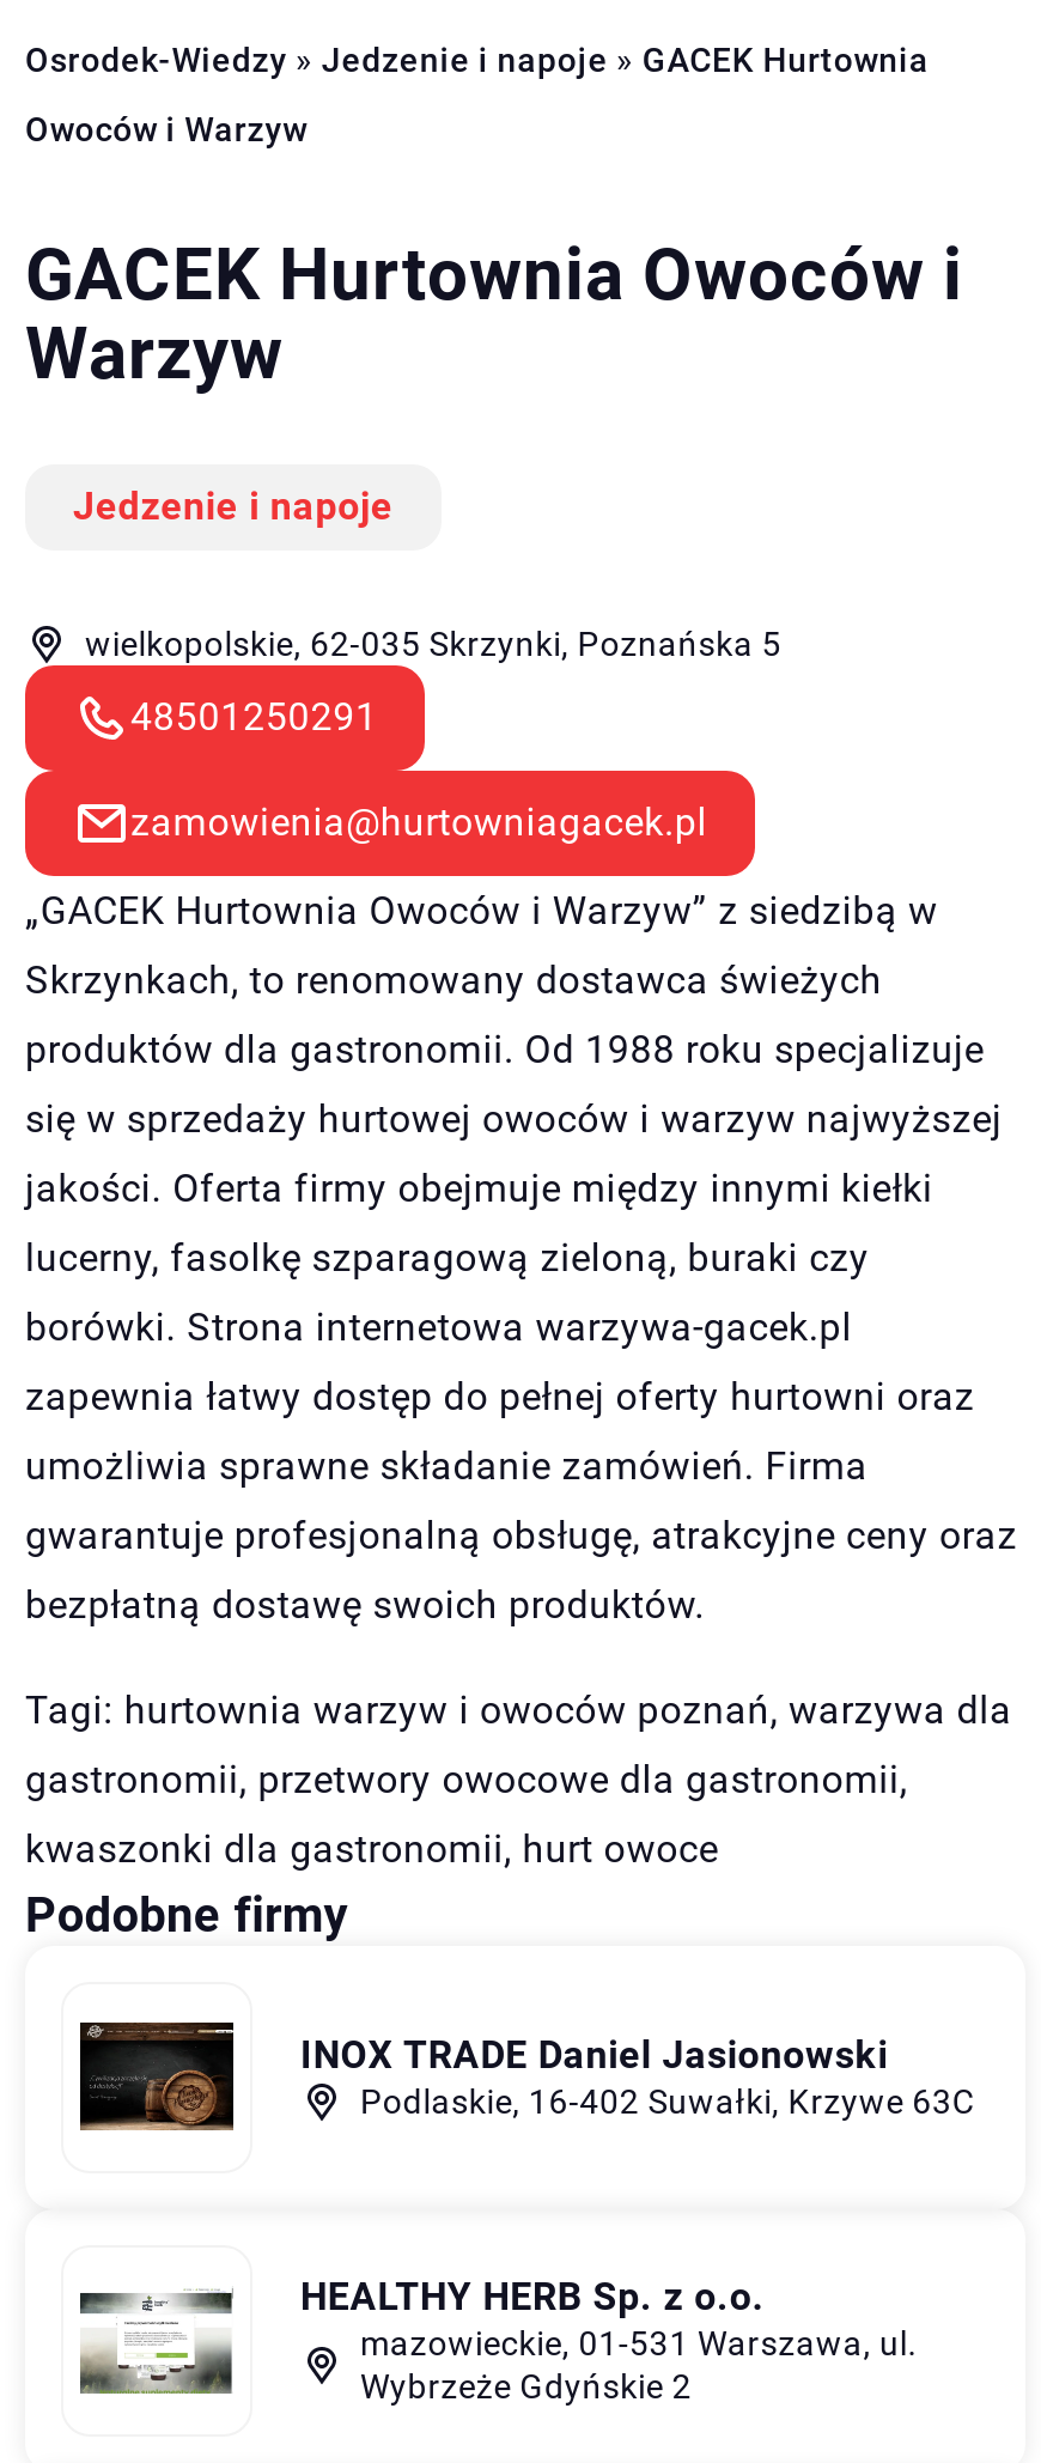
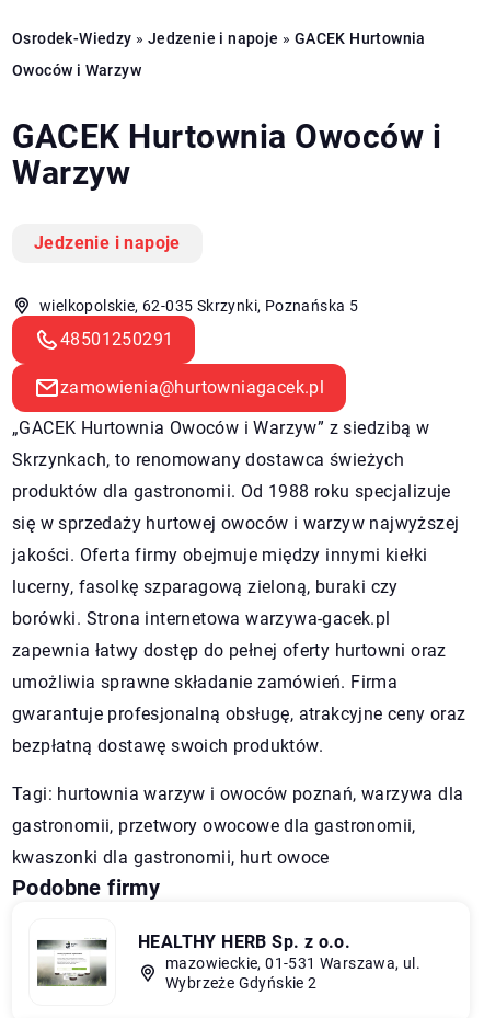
[78,2020,975,2130] [image] | INOX TRADE Daniel Jasionowski | Podlaskie, 16-402 Suwałki, Krzywe 63C -> none

